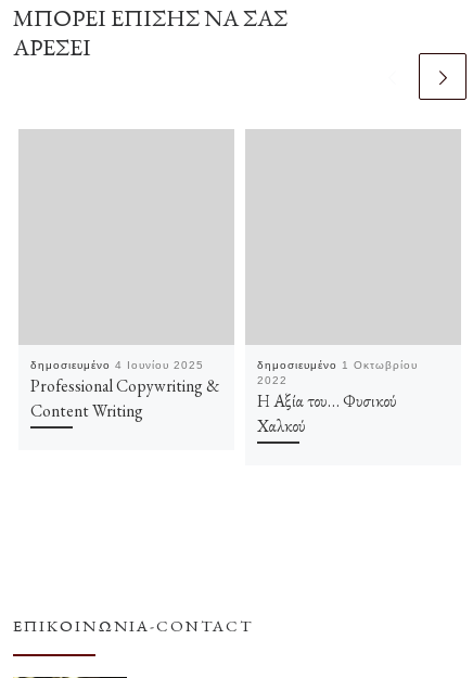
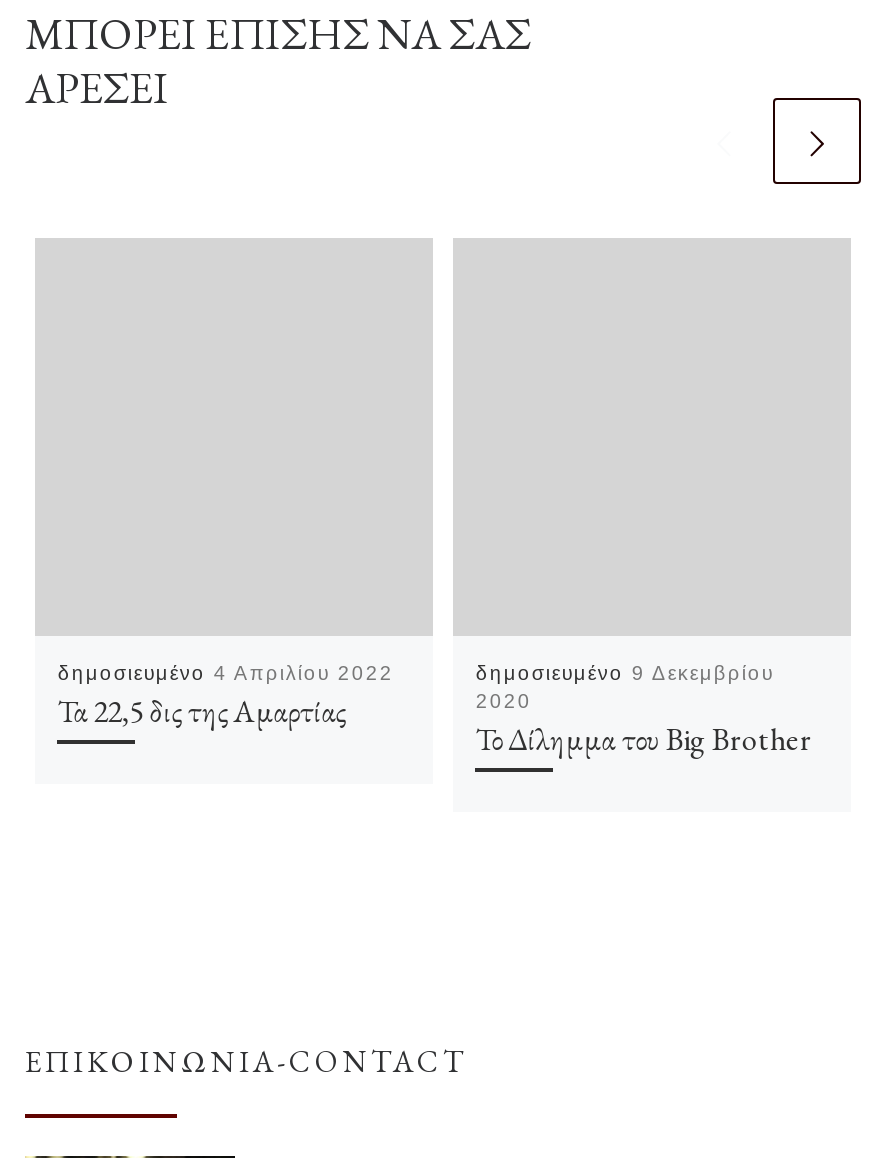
[31,359,219,422] δημοσιευμένο 4 Ιουνίου 2025 | Professional Copywriting & | Content Writing -> [58,661,394,731] δημοσιευμένο 4 Απριλίου 2022 | Τα 22,5 δις της Αμαρτίας
[257,359,418,437] δημοσιευμένο 1 Οκτωβρίου | 2022 | Η Αξία του… Φυσικού | Χαλκού -> [476,661,812,759] δημοσιευμένο 9 Δεκεμβρίου | 2020 | Το Δίλημμα του Big Brother

